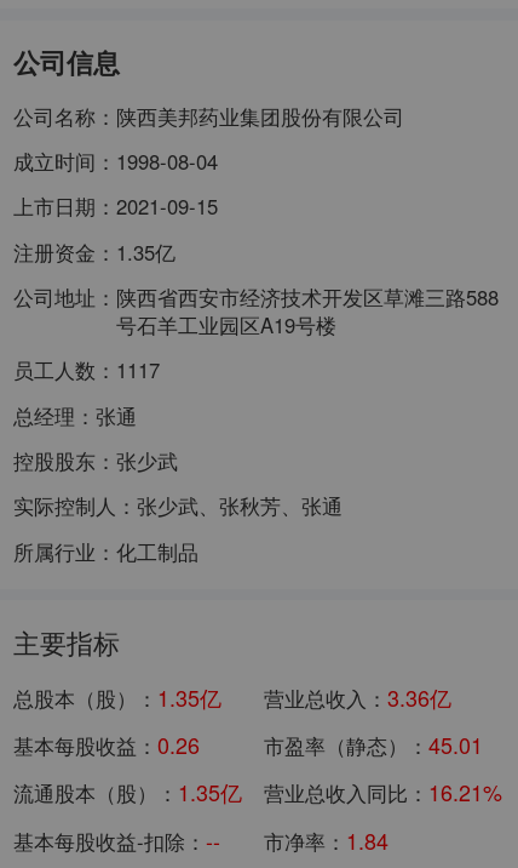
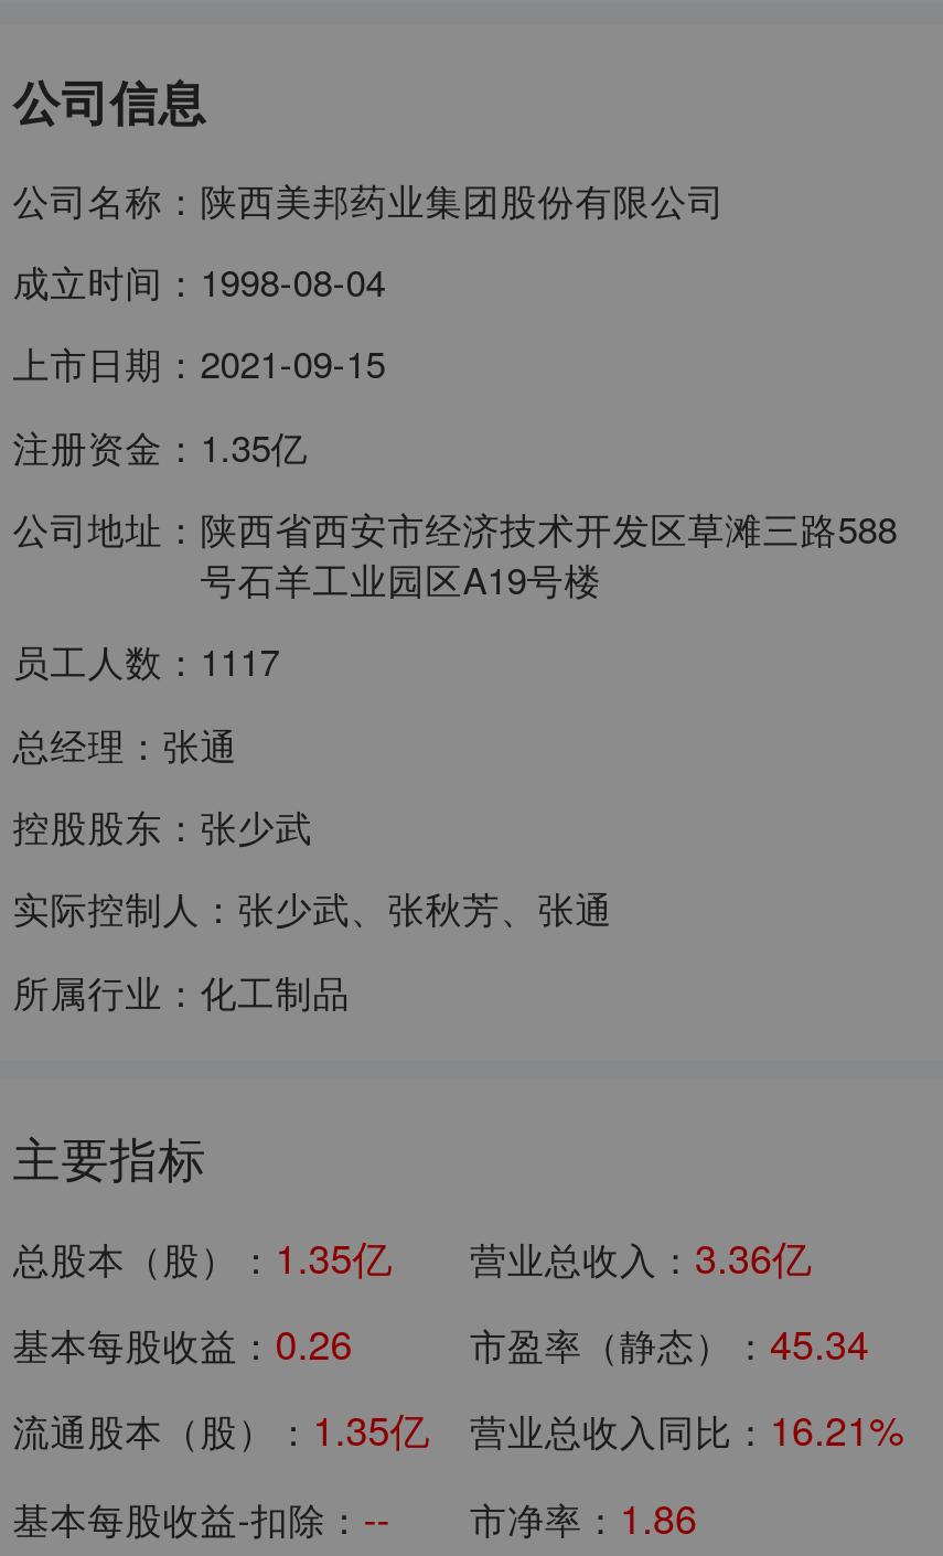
[264,728,483,760] 市盈率（静态）：45.01 -> [470,1313,869,1371] 市盈率（静态）：45.34
[13,824,388,855] 基本每股收益-扣除：-- 市净率：1.84 -> [13,1487,697,1544] 基本每股收益-扣除：-- 市净率：1.86

